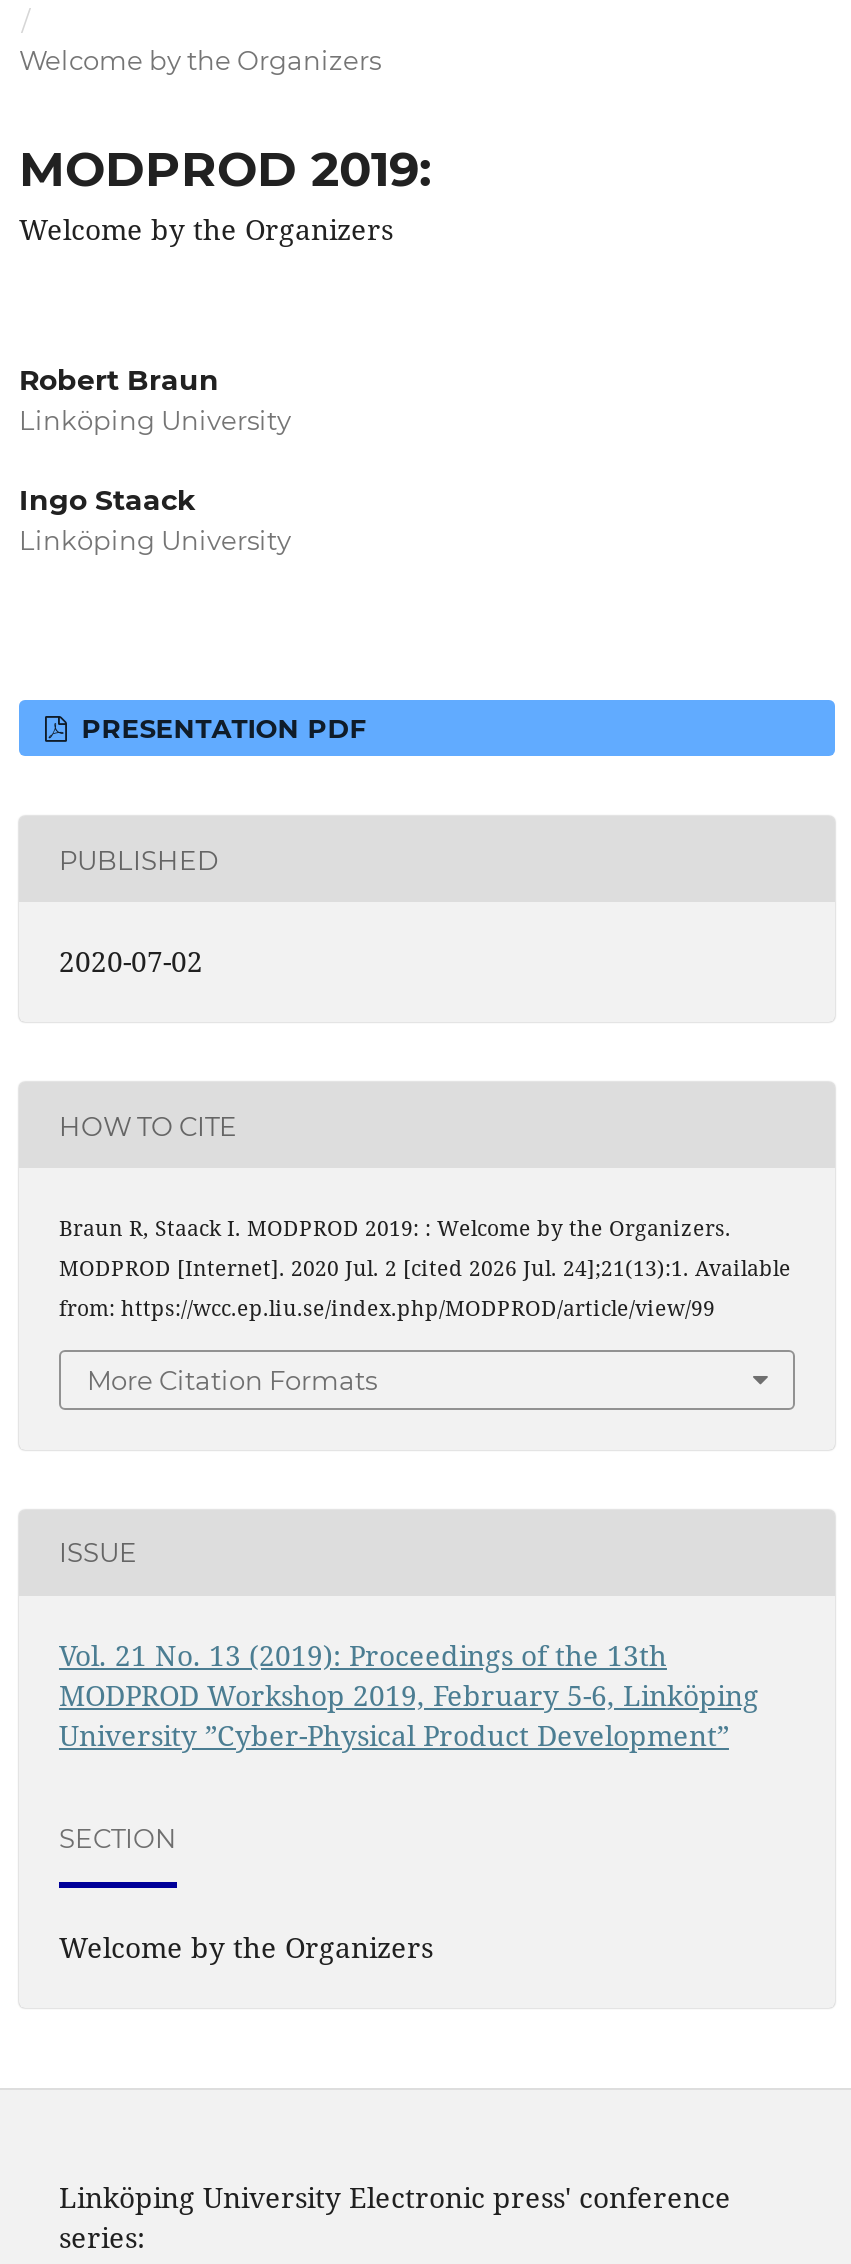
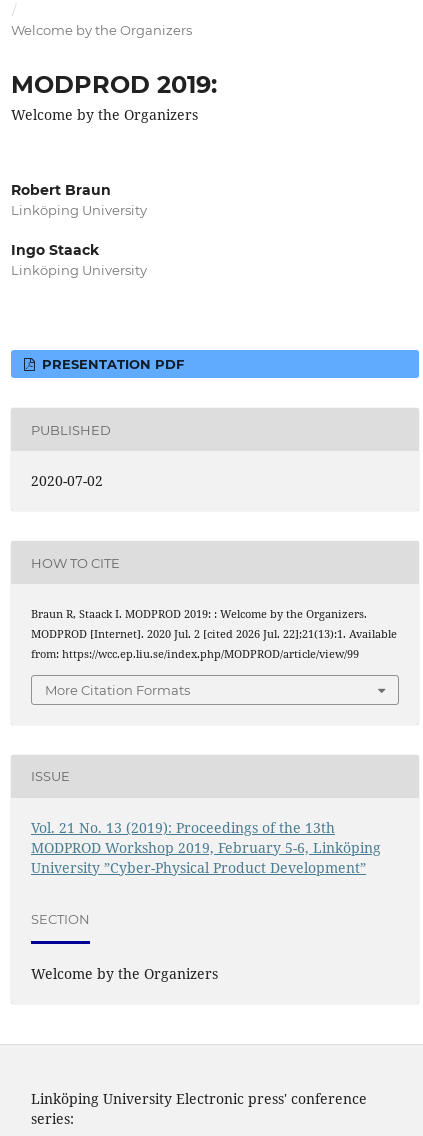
[59,1254,791,1282] MODPROD [Internet]. 2020 Jul. 2 [cited 2026 Jul. 24];21(13):1. Available -> [31,627,397,641] MODPROD [Internet]. 2020 Jul. 2 [cited 2026 Jul. 22];21(13):1. Available

